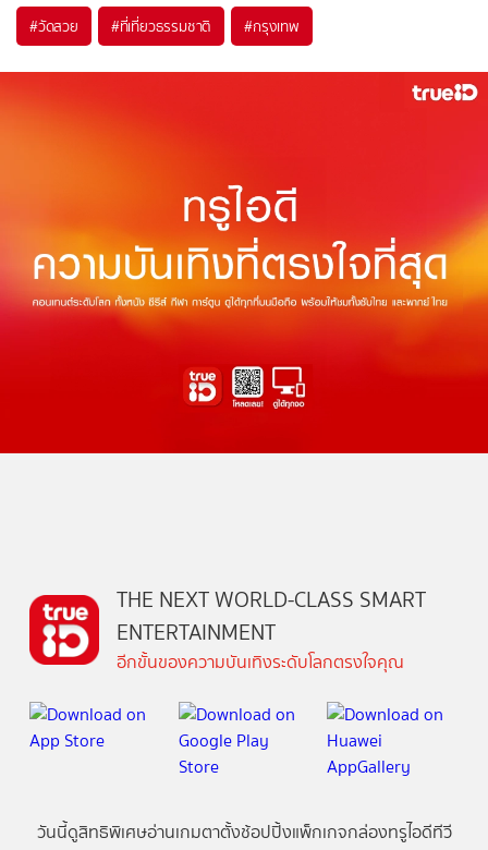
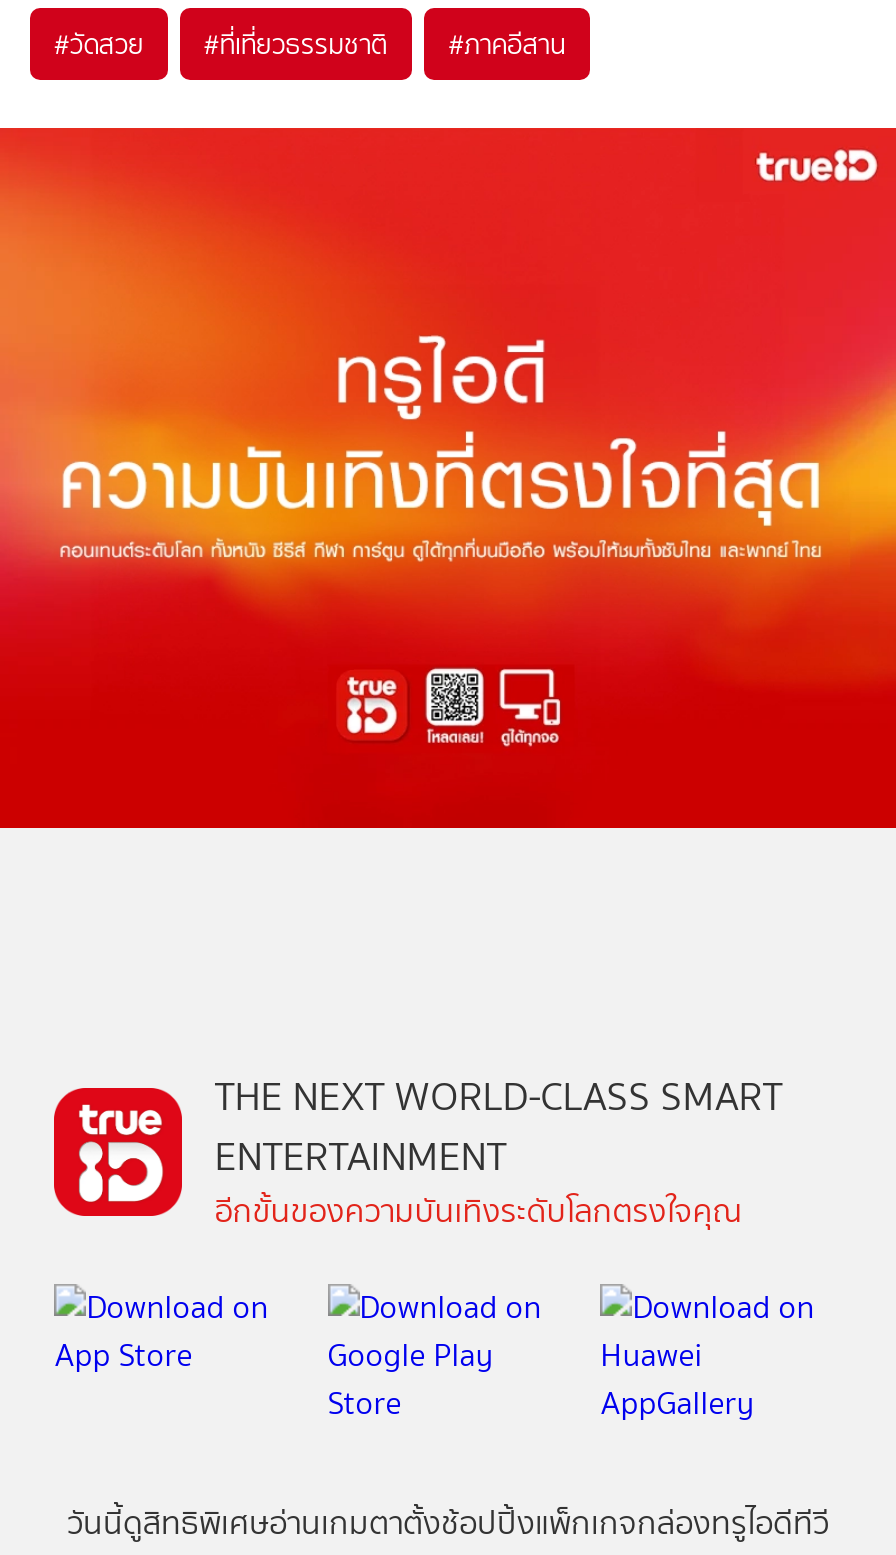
[244,15,299,37] #กรุงเทพ -> [448,24,565,64] #ภาคอีสาน

